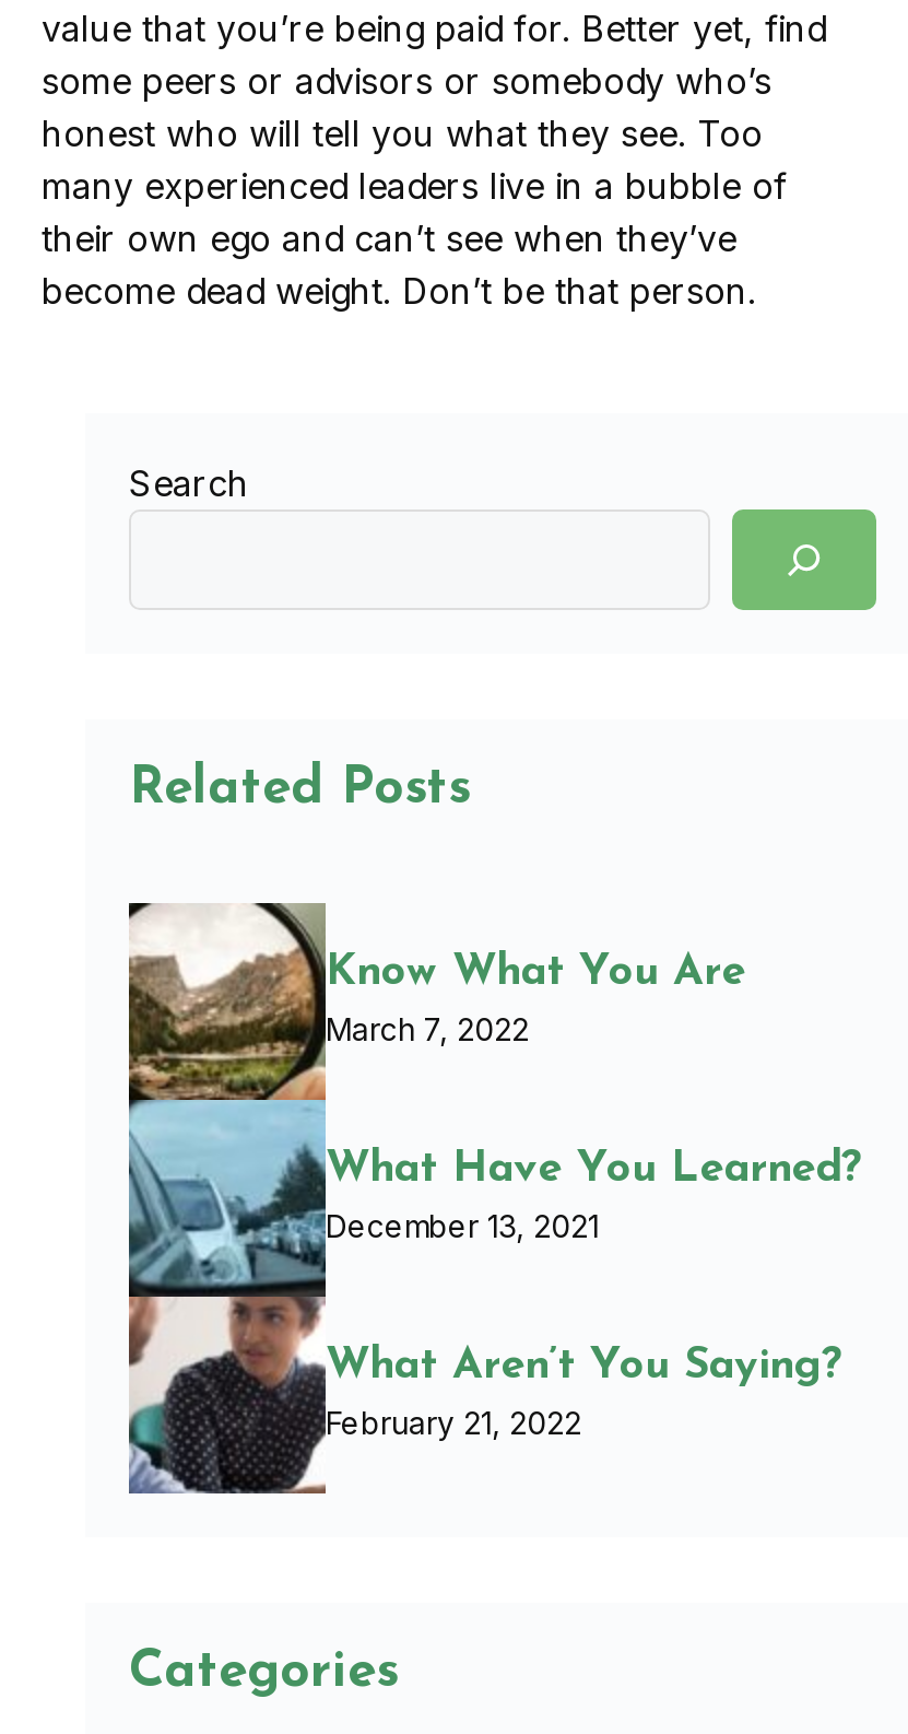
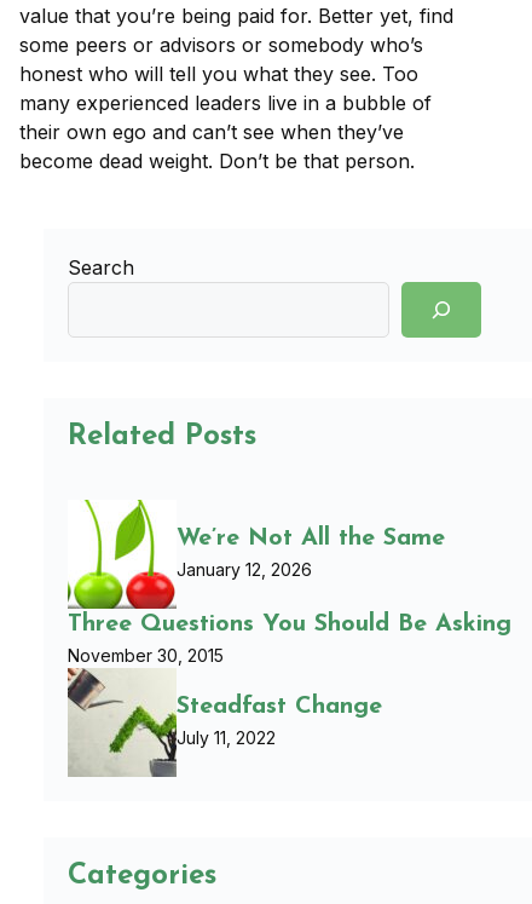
[127,901,745,1091] [image] | Know What You Are | March 7, 2022 -> [66,499,445,604] [image] | We’re Not All the Same | January 12, 2026
[326,1148,863,1244] What Have You Learned? | December 13, 2021 -> [68,612,511,666] Three Questions You Should Be Asking | November 30, 2015
[129,1310,844,1496] [image] | What Aren’t You Saying? | February 21, 2022 -> [68,675,382,777] [image] | Steadfast Change | July 11, 2022

